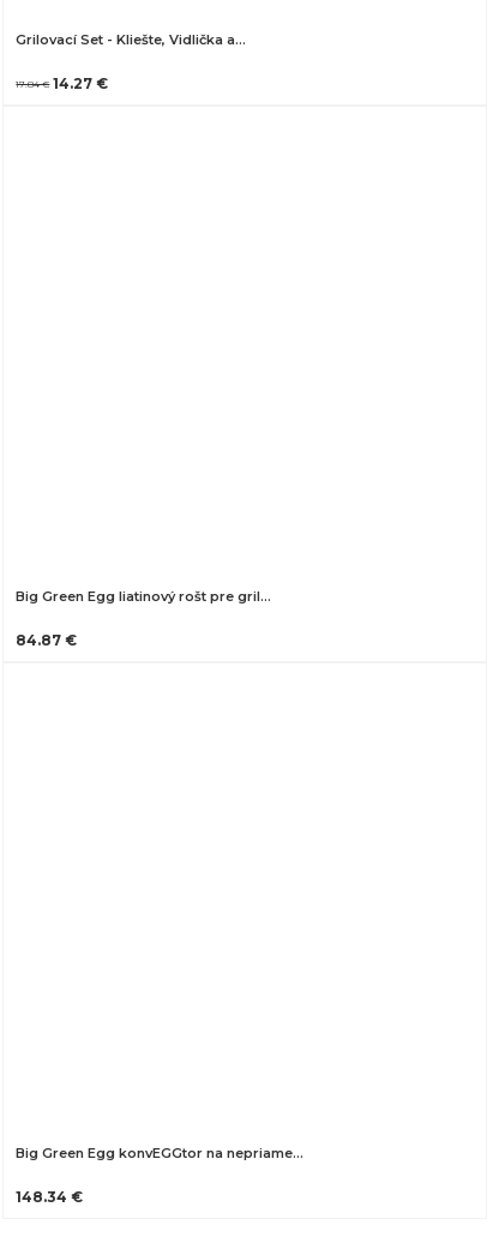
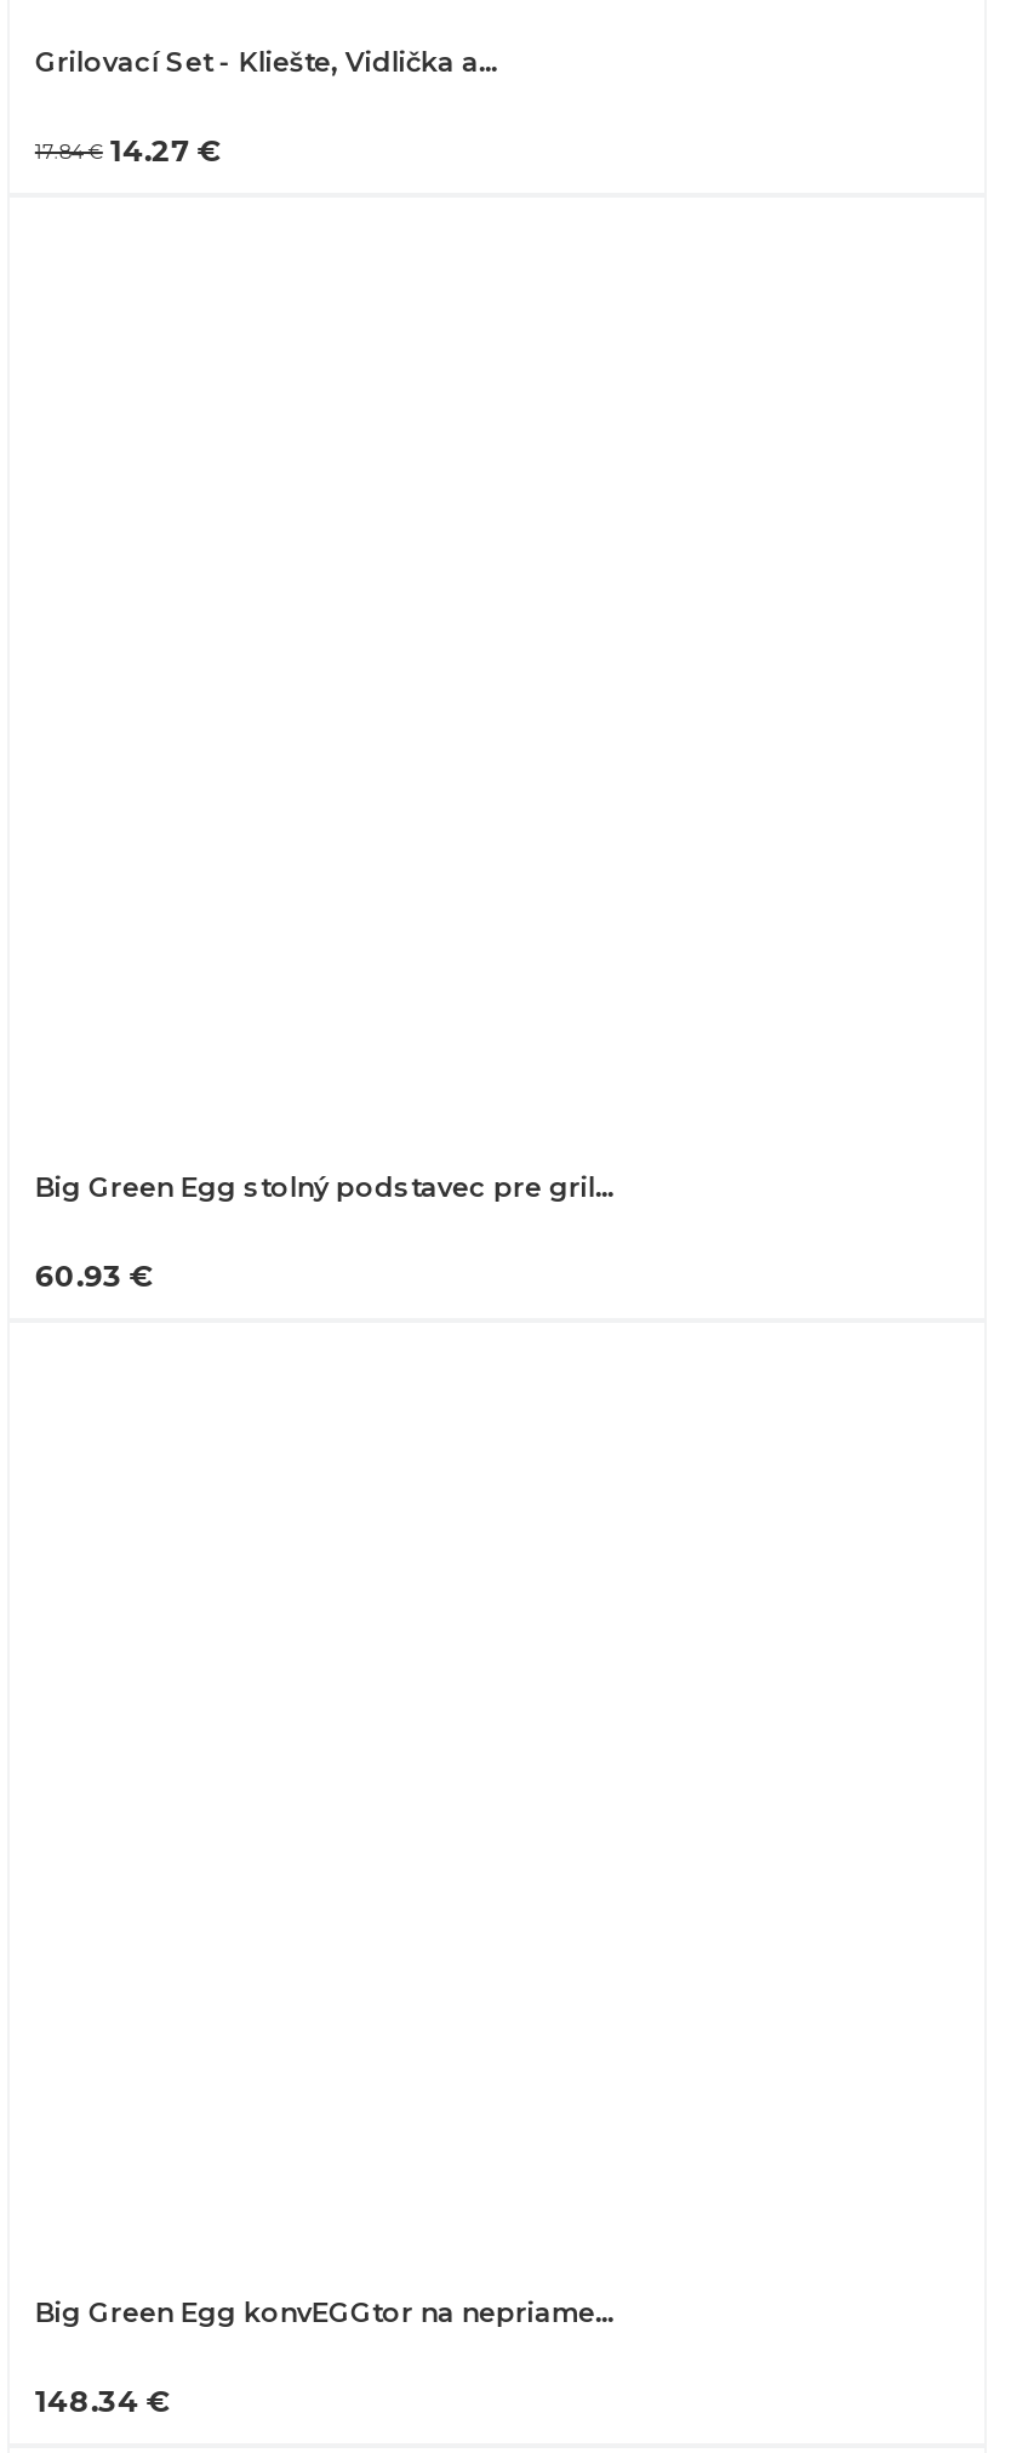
[16,588,272,604] Big Green Egg liatinový rošt pre gril… -> [35,1170,617,1204] Big Green Egg stolný podstavec pre gril…
[16,631,77,649] 84.87 € -> [35,1256,154,1293] 60.93 €

